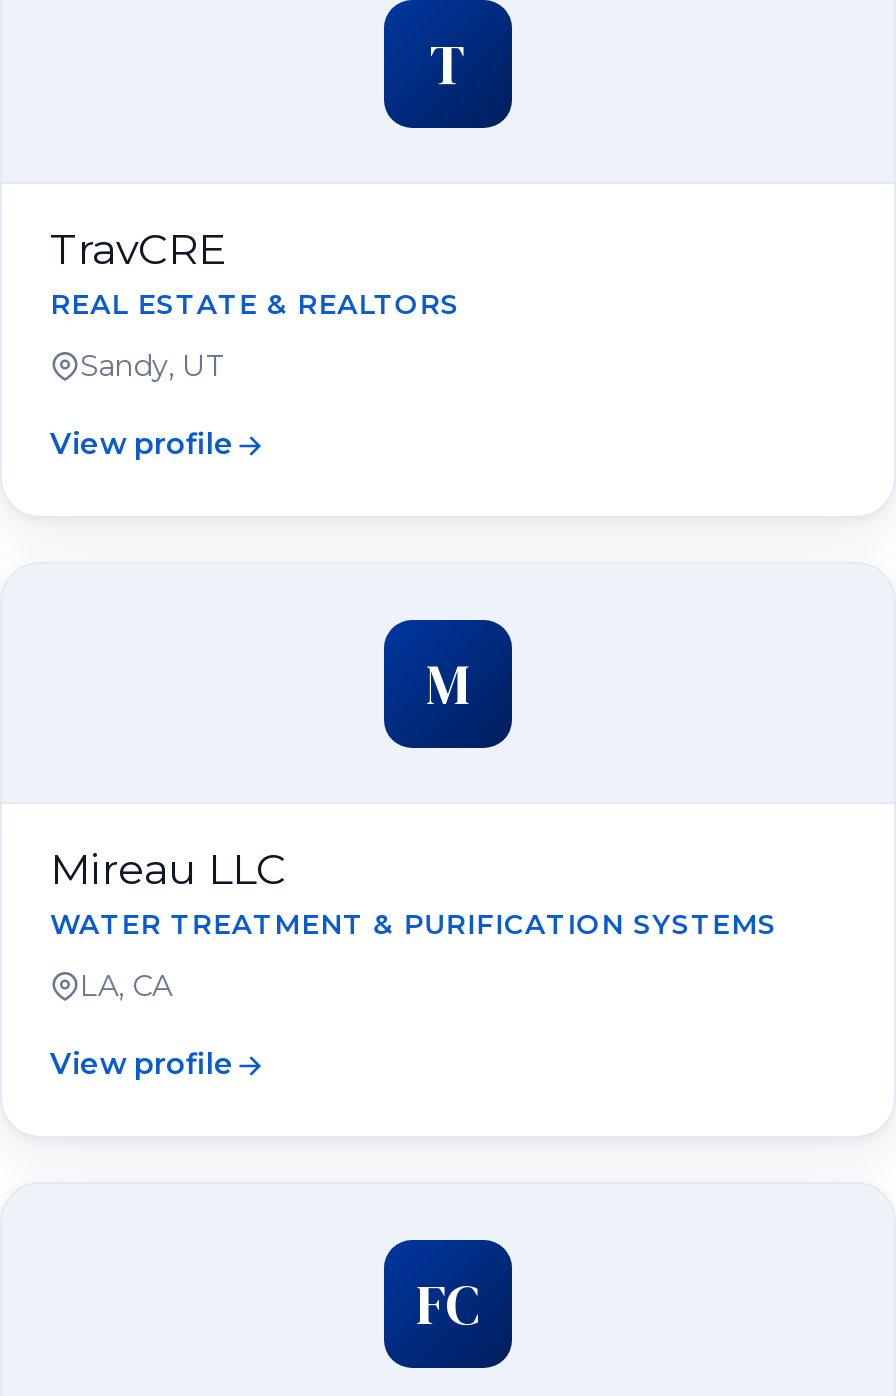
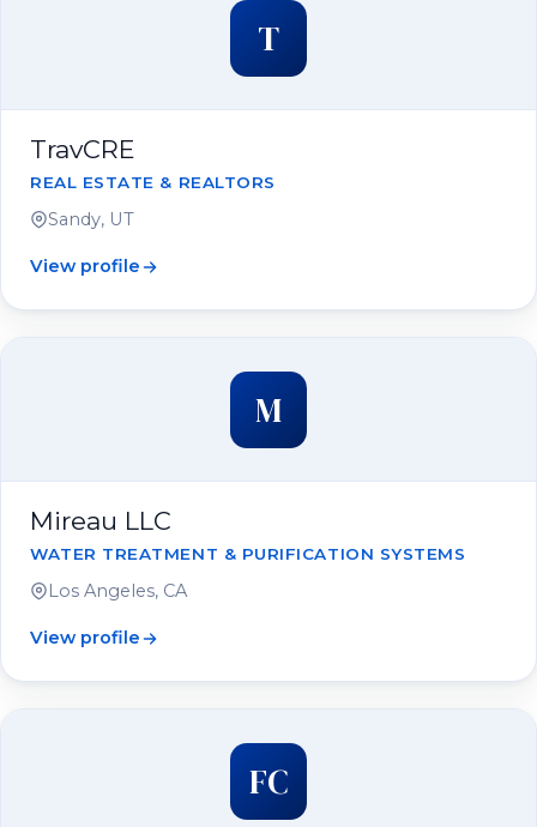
[80,968,172,1004] LA, CA -> [48,580,187,602] Los Angeles, CA

